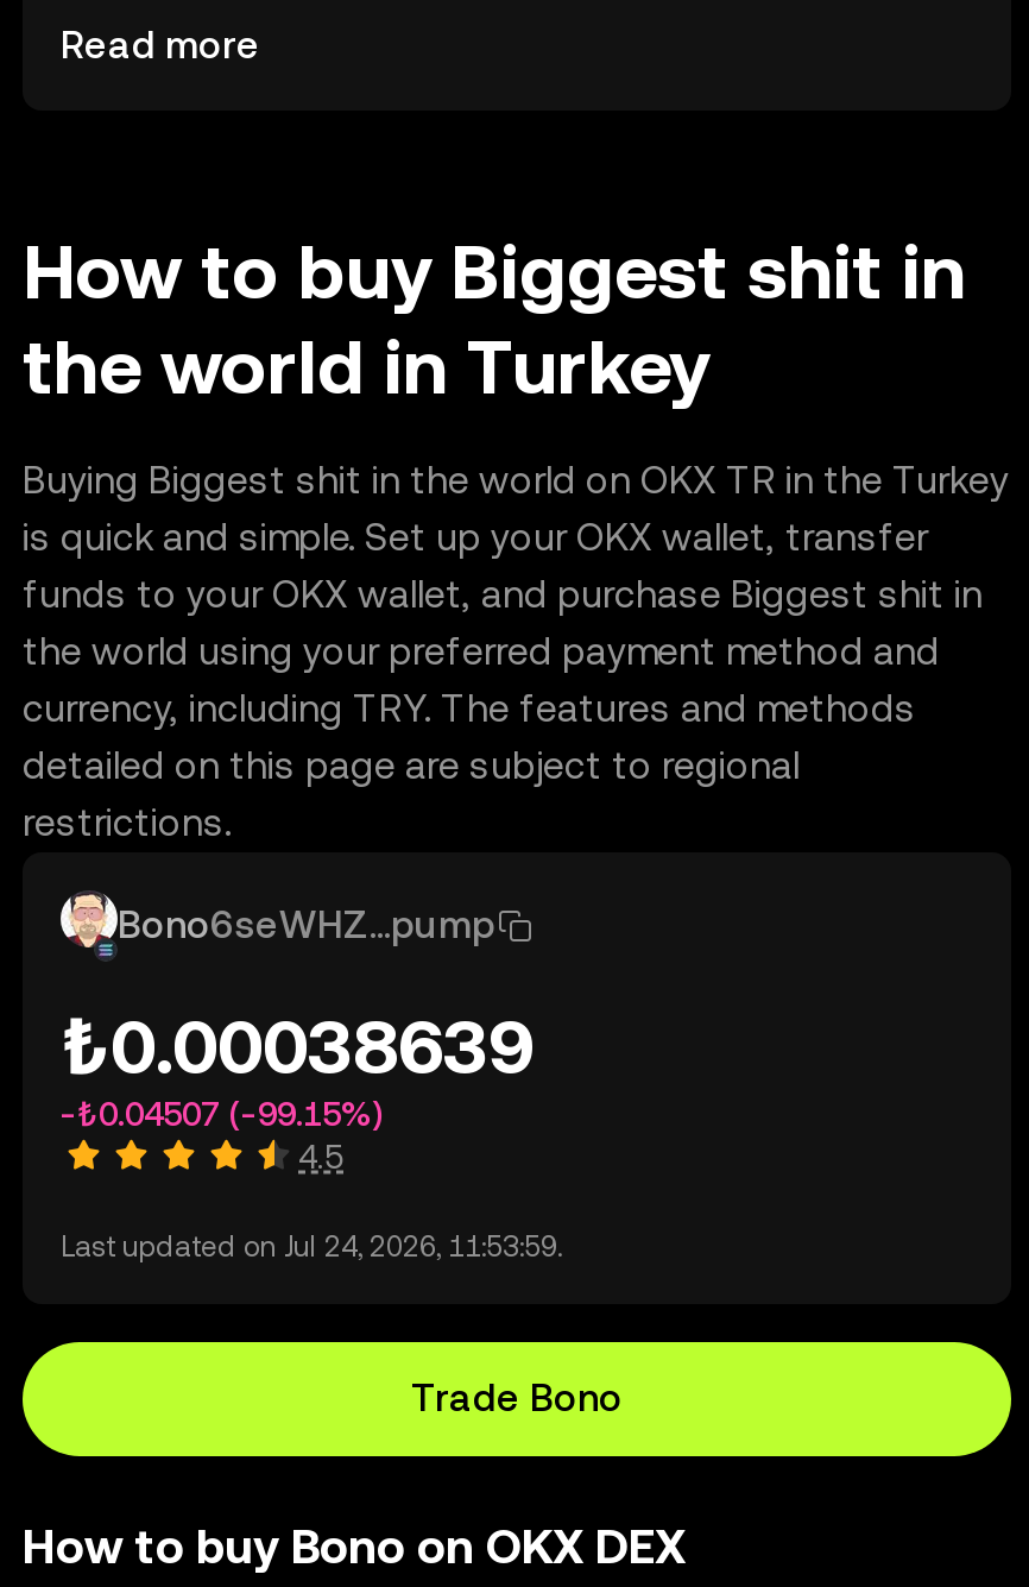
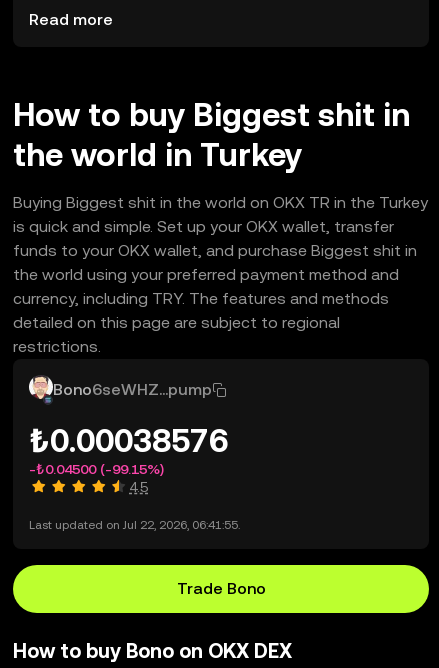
[61,1002,534,1090] ₺0.00038639 -> [29,422,228,459] ₺0.00038576
[61,1095,381,1133] -₺0.04507 (-99.15%) -> [29,461,164,477] -₺0.04500 (-99.15%)
[61,1230,562,1264] Last updated on Jul 24, 2026, 11:53:59. -> [29,518,240,532] Last updated on Jul 22, 2026, 06:41:55.

